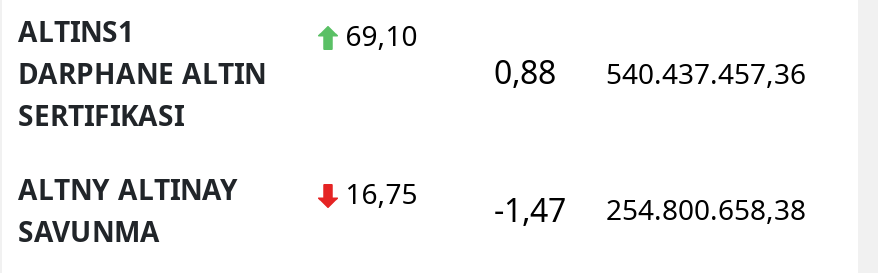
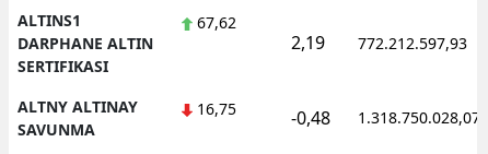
[346,16,418,54] 69,10 -> [197,12,236,33] 67,62
[494,50,556,94] 0,88 -> [291,31,325,55] 2,19
[606,54,806,92] 540.437.457,36 -> [358,33,467,54] 772.212.597,93
[494,188,566,232] -1,47 -> [291,106,330,130] -0,48
[606,190,806,228] 254.800.658,38 -> [358,107,480,128] 1.318.750.028,07

